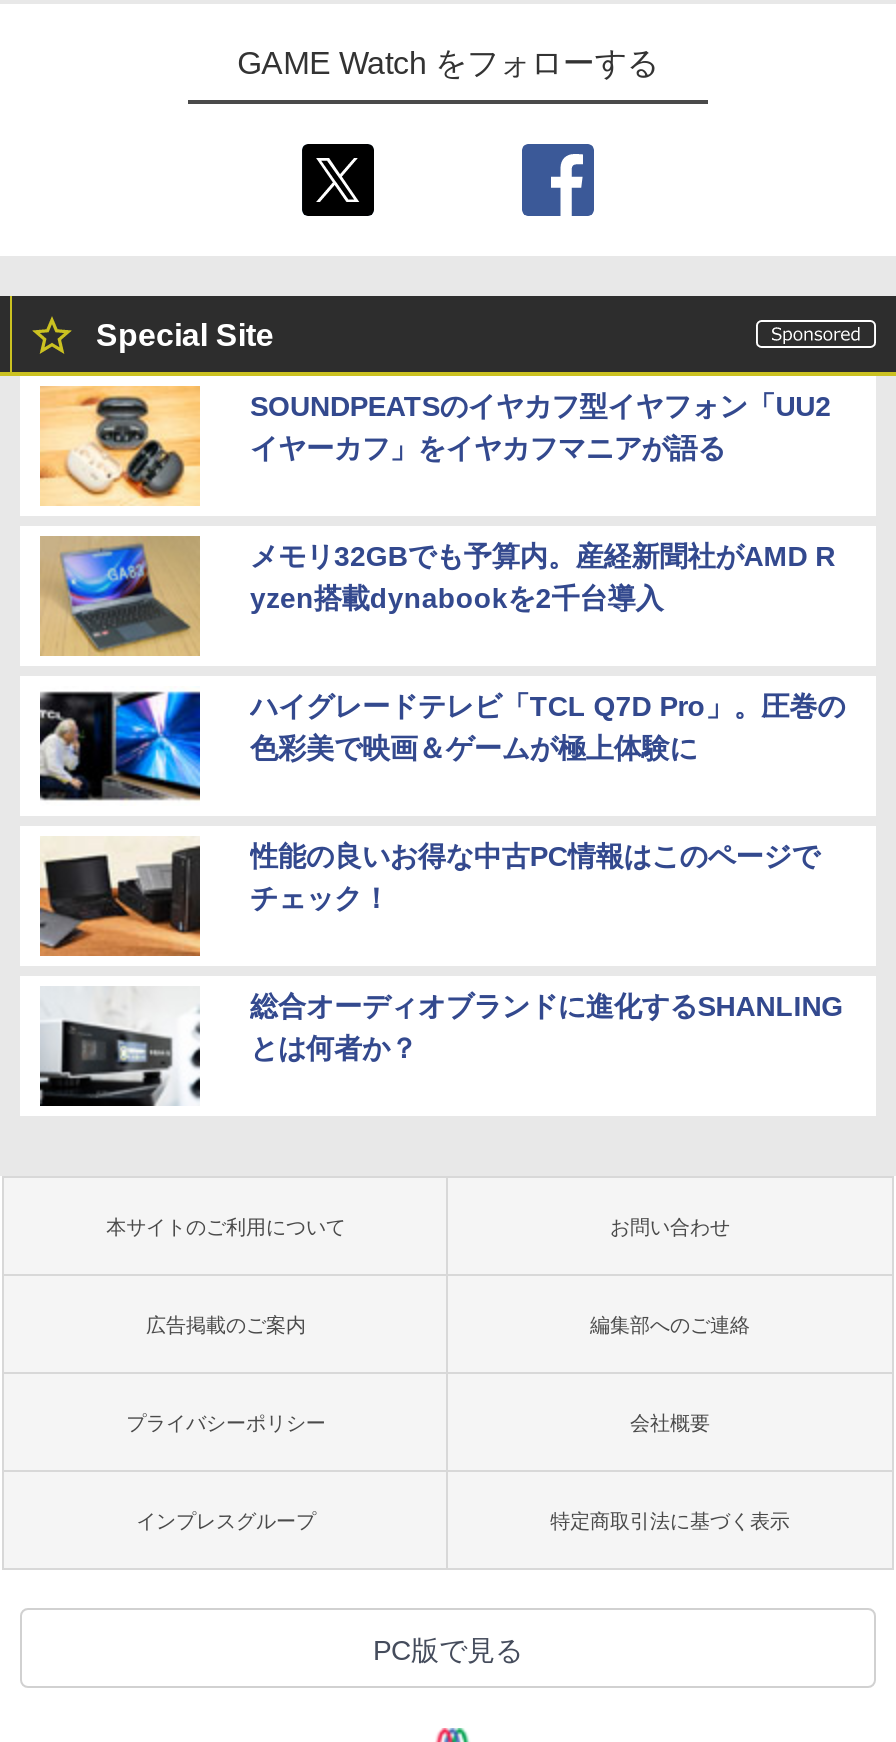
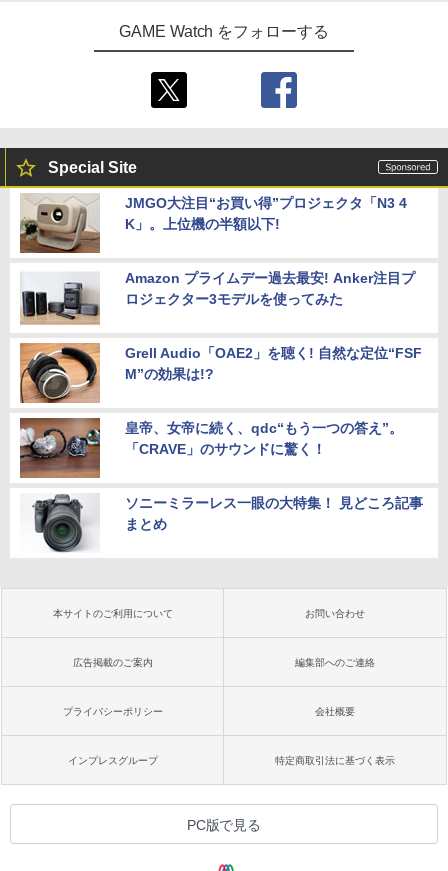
[38,386,831,506] [image] | SOUNDPEATSのイヤカフ型イヤフォン「UU2 | イヤーカフ」をイヤカフマニアが語る -> [19,193,407,254] [image] | JMGO大注目“お買い得”プロジェクタ「N3 4 | K」。上位機の半額以下!
[38,534,835,658] [image] | メモリ32GBでも予算内。産経新聞社がAMD R | yzen搭載dynabookを2千台導入 -> [20,268,415,328] [image] | Amazon プライムデー過去最安! Anker注目プ | ロジェクター3モデルを使ってみた
[38,686,845,806] [image] | ハイグレードテレビ「TCL Q7D Pro」。圧巻の | 色彩美で映画＆ゲームが極上体験に -> [19,342,422,404] [image] | Grell Audio「OAE2」を聴く! 自然な定位“FSF | M”の効果は!?
[40,836,819,956] [image] | 性能の良いお得な中古PC情報はこのページで | チェック！ -> [19,417,403,478] [image] | 皇帝、女帝に続く、qdc“もう一つの答え”。 | 「CRAVE」のサウンドに驚く！
[38,990,843,1108] [image] | 総合オーディオブランドに進化するSHANLING | とは何者か？ -> [20,494,423,553] [image] | ソニーミラーレス一眼の大特集！ 見どころ記事 | まとめ

